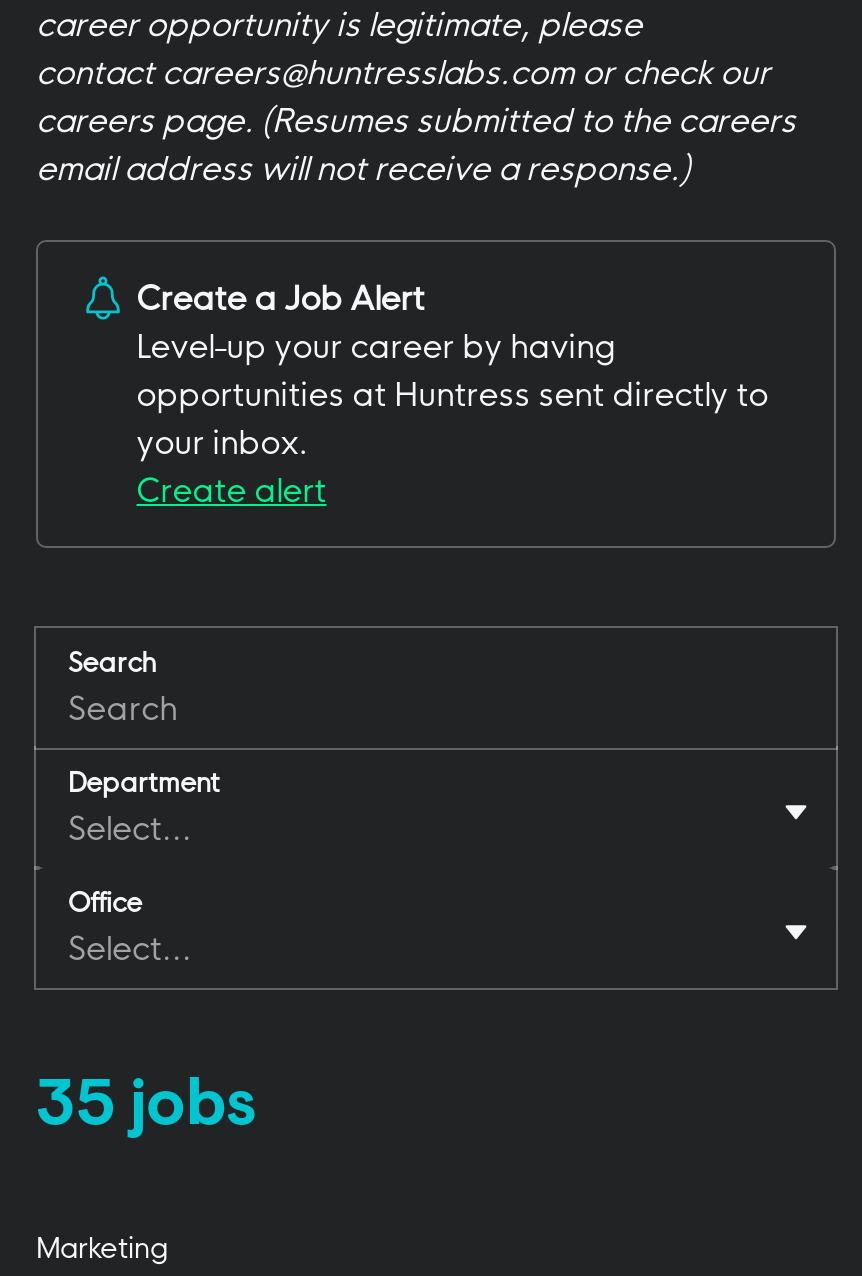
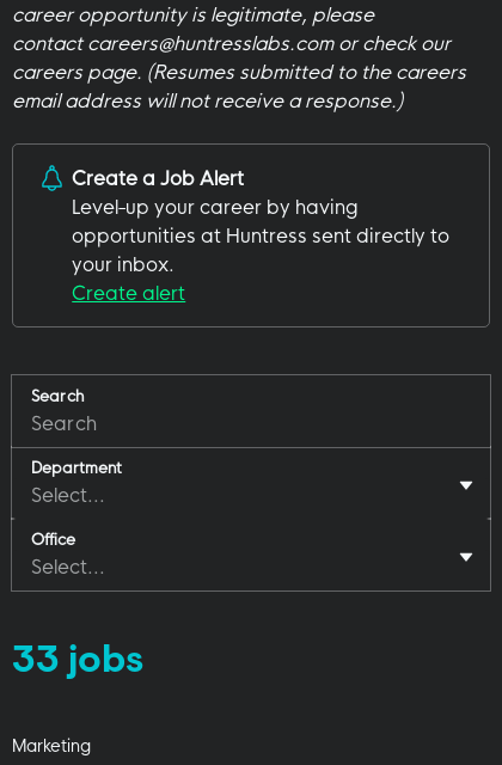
[36,1076,256,1140] 35 jobs -> [12,643,143,681] 33 jobs

